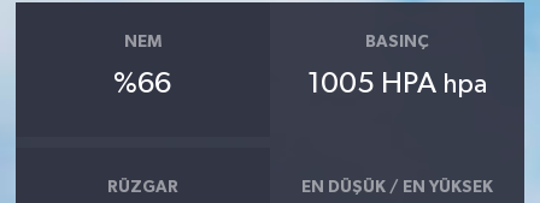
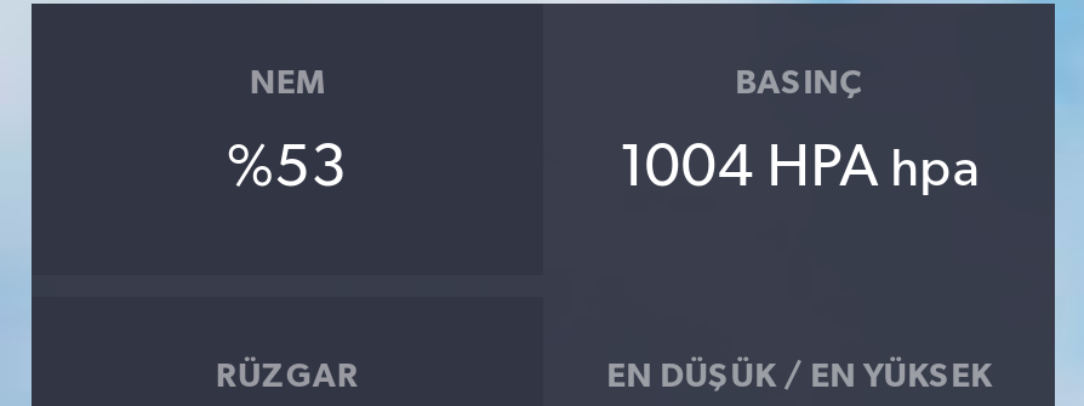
[114,69,172,98] %66 -> [227,139,348,197] %53
[307,69,487,98] 1005 HPA hpa -> [619,139,980,197] 1004 HPA hpa

